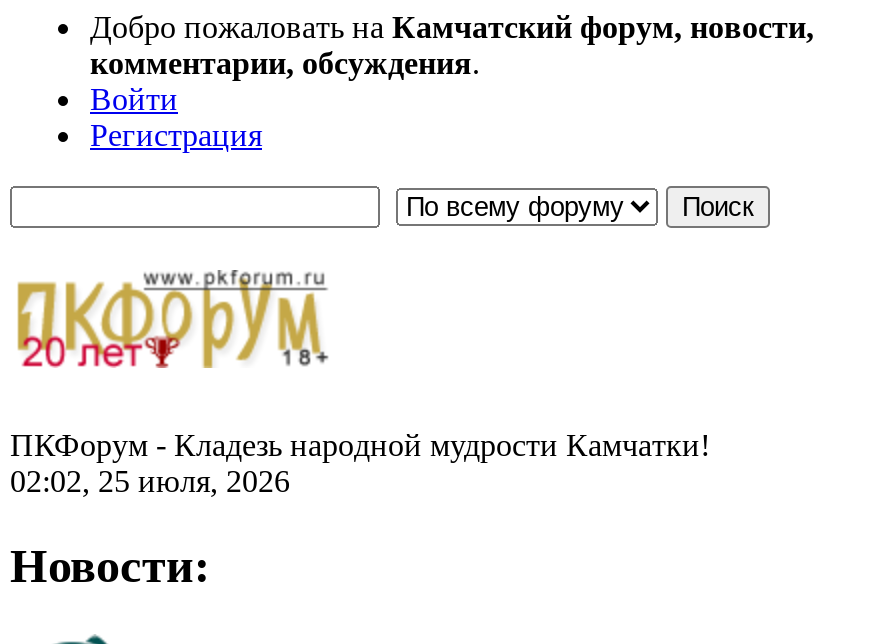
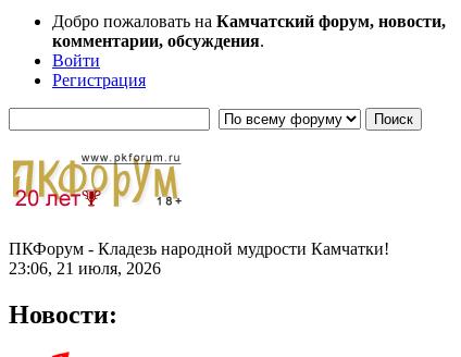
[10,464,290,498] 02:02, 25 июля, 2026 -> [9,259,161,277] 23:06, 21 июля, 2026

